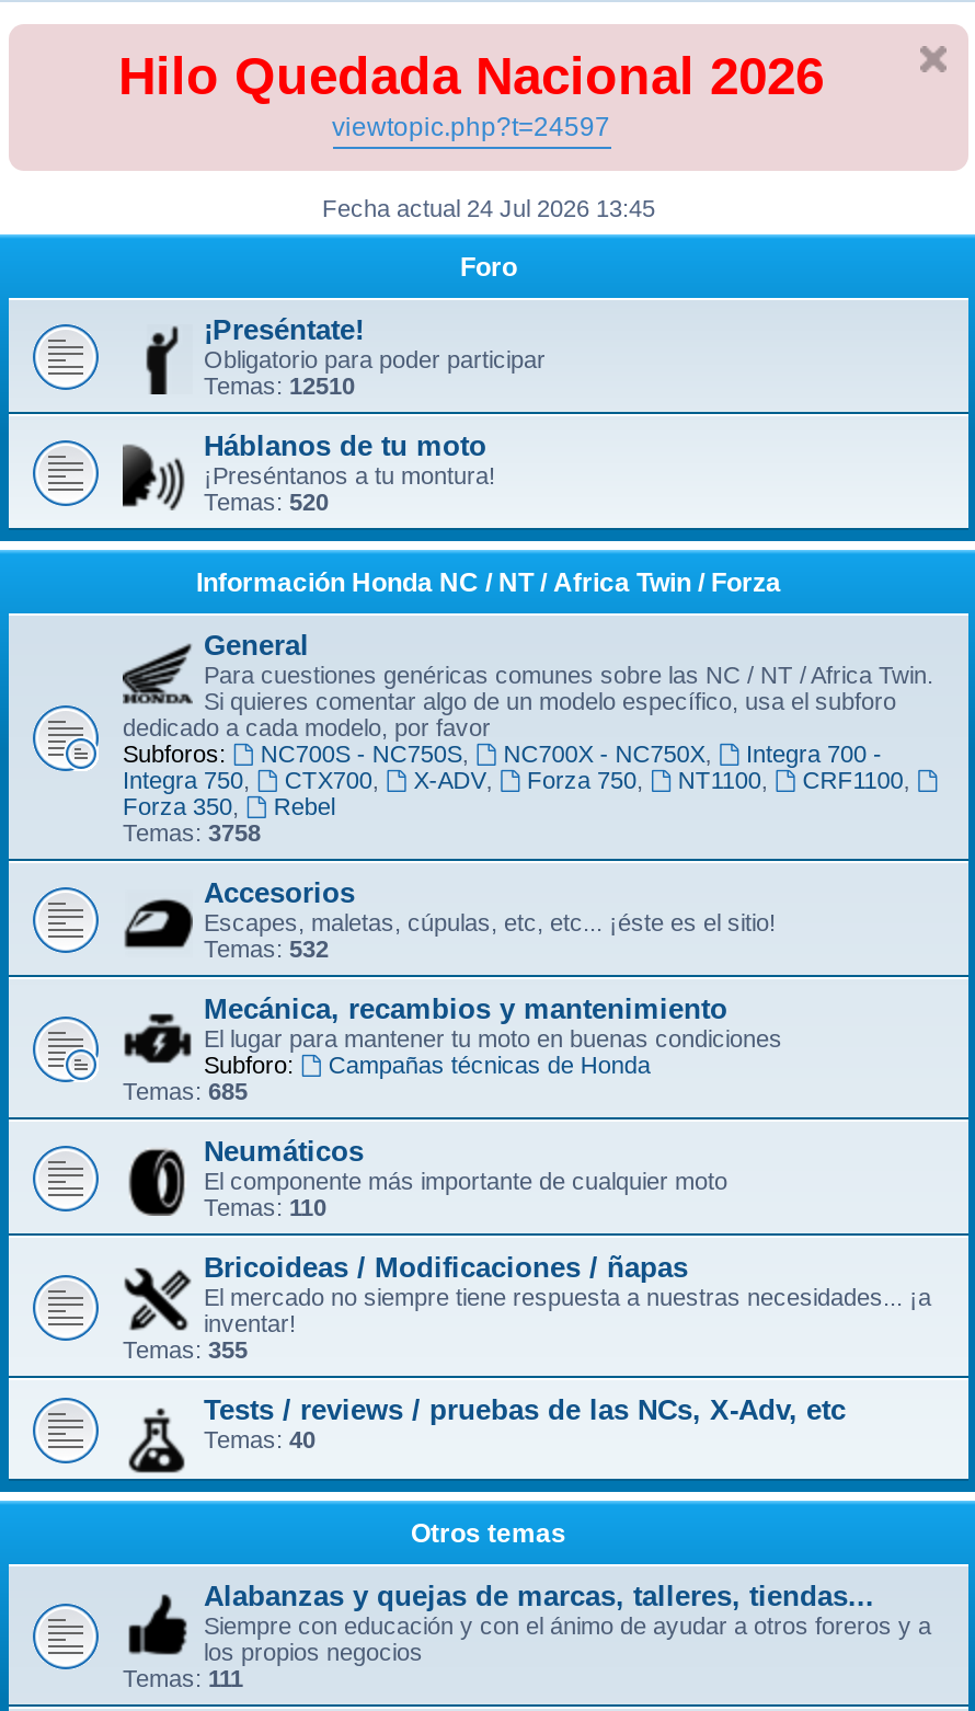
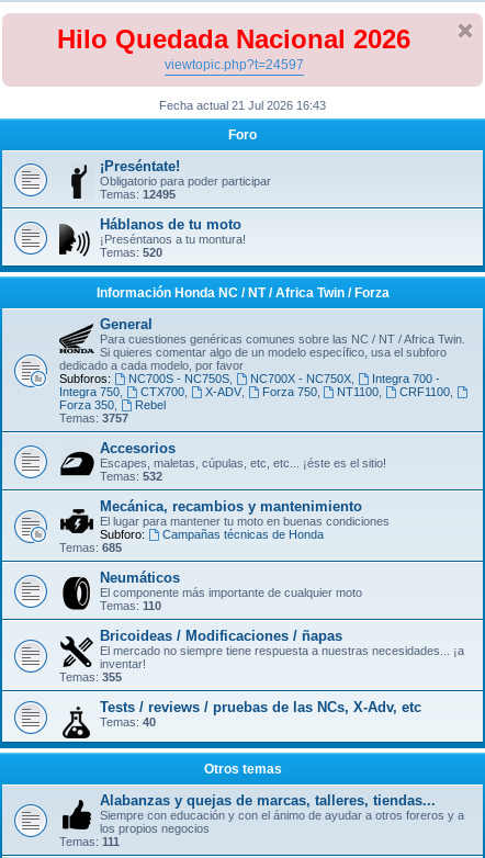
[322,195,655,221] Fecha actual 24 Jul 2026 13:45 -> [159,99,326,112] Fecha actual 21 Jul 2026 16:43
[204,372,355,399] Temas: 12510 -> [100,188,176,201] Temas: 12495
[123,819,261,846] Temas: 3758 -> [59,411,128,425] Temas: 3757

